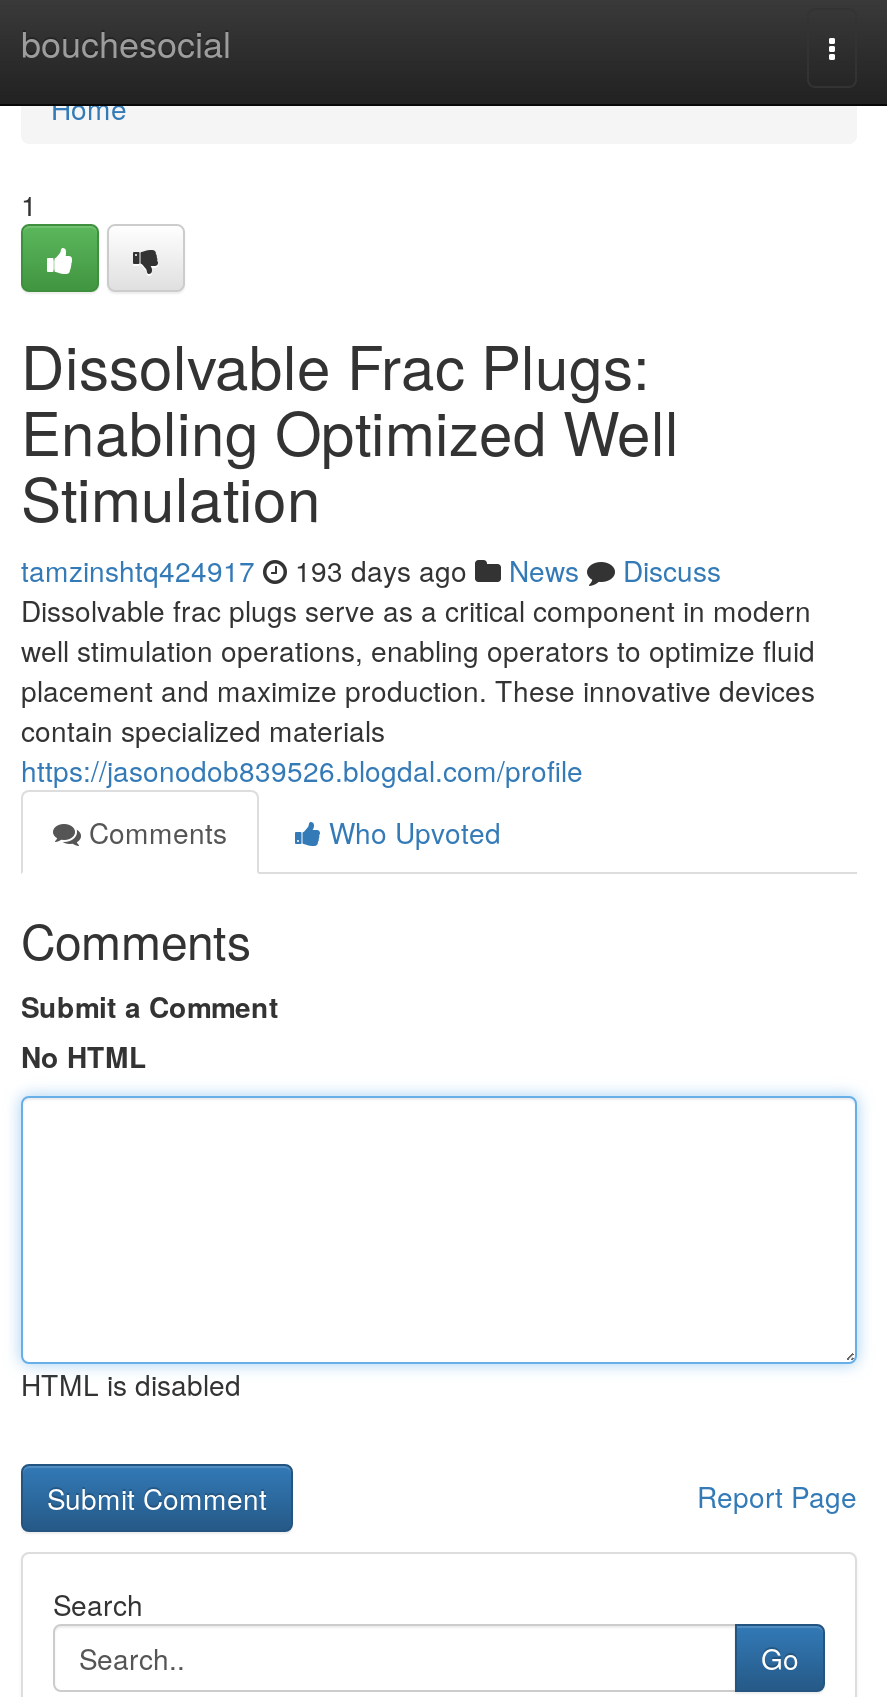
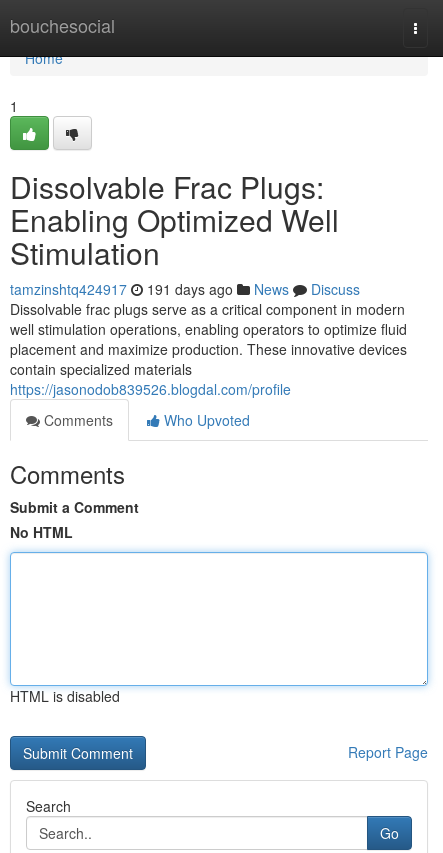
[21,550,721,590] tamzinshtq424917 193 days ago News Discuss -> [10,279,360,299] tamzinshtq424917 191 days ago News Discuss

